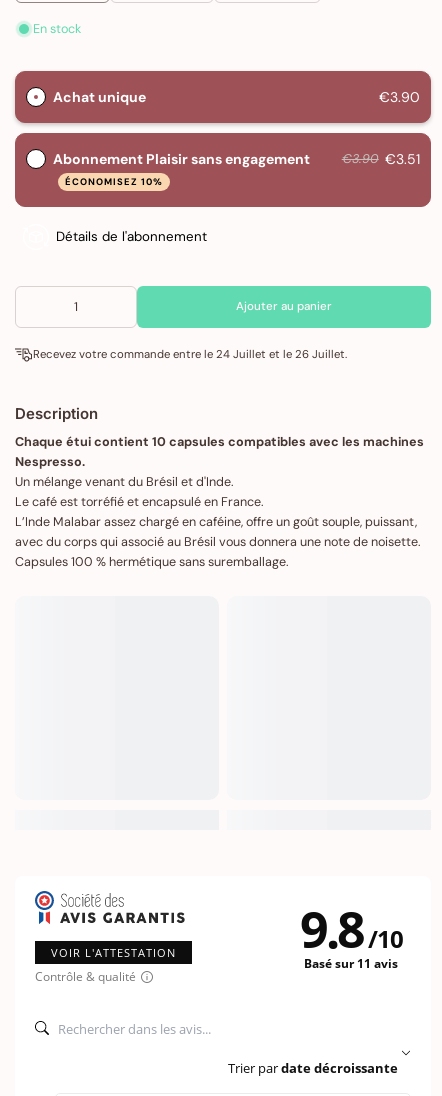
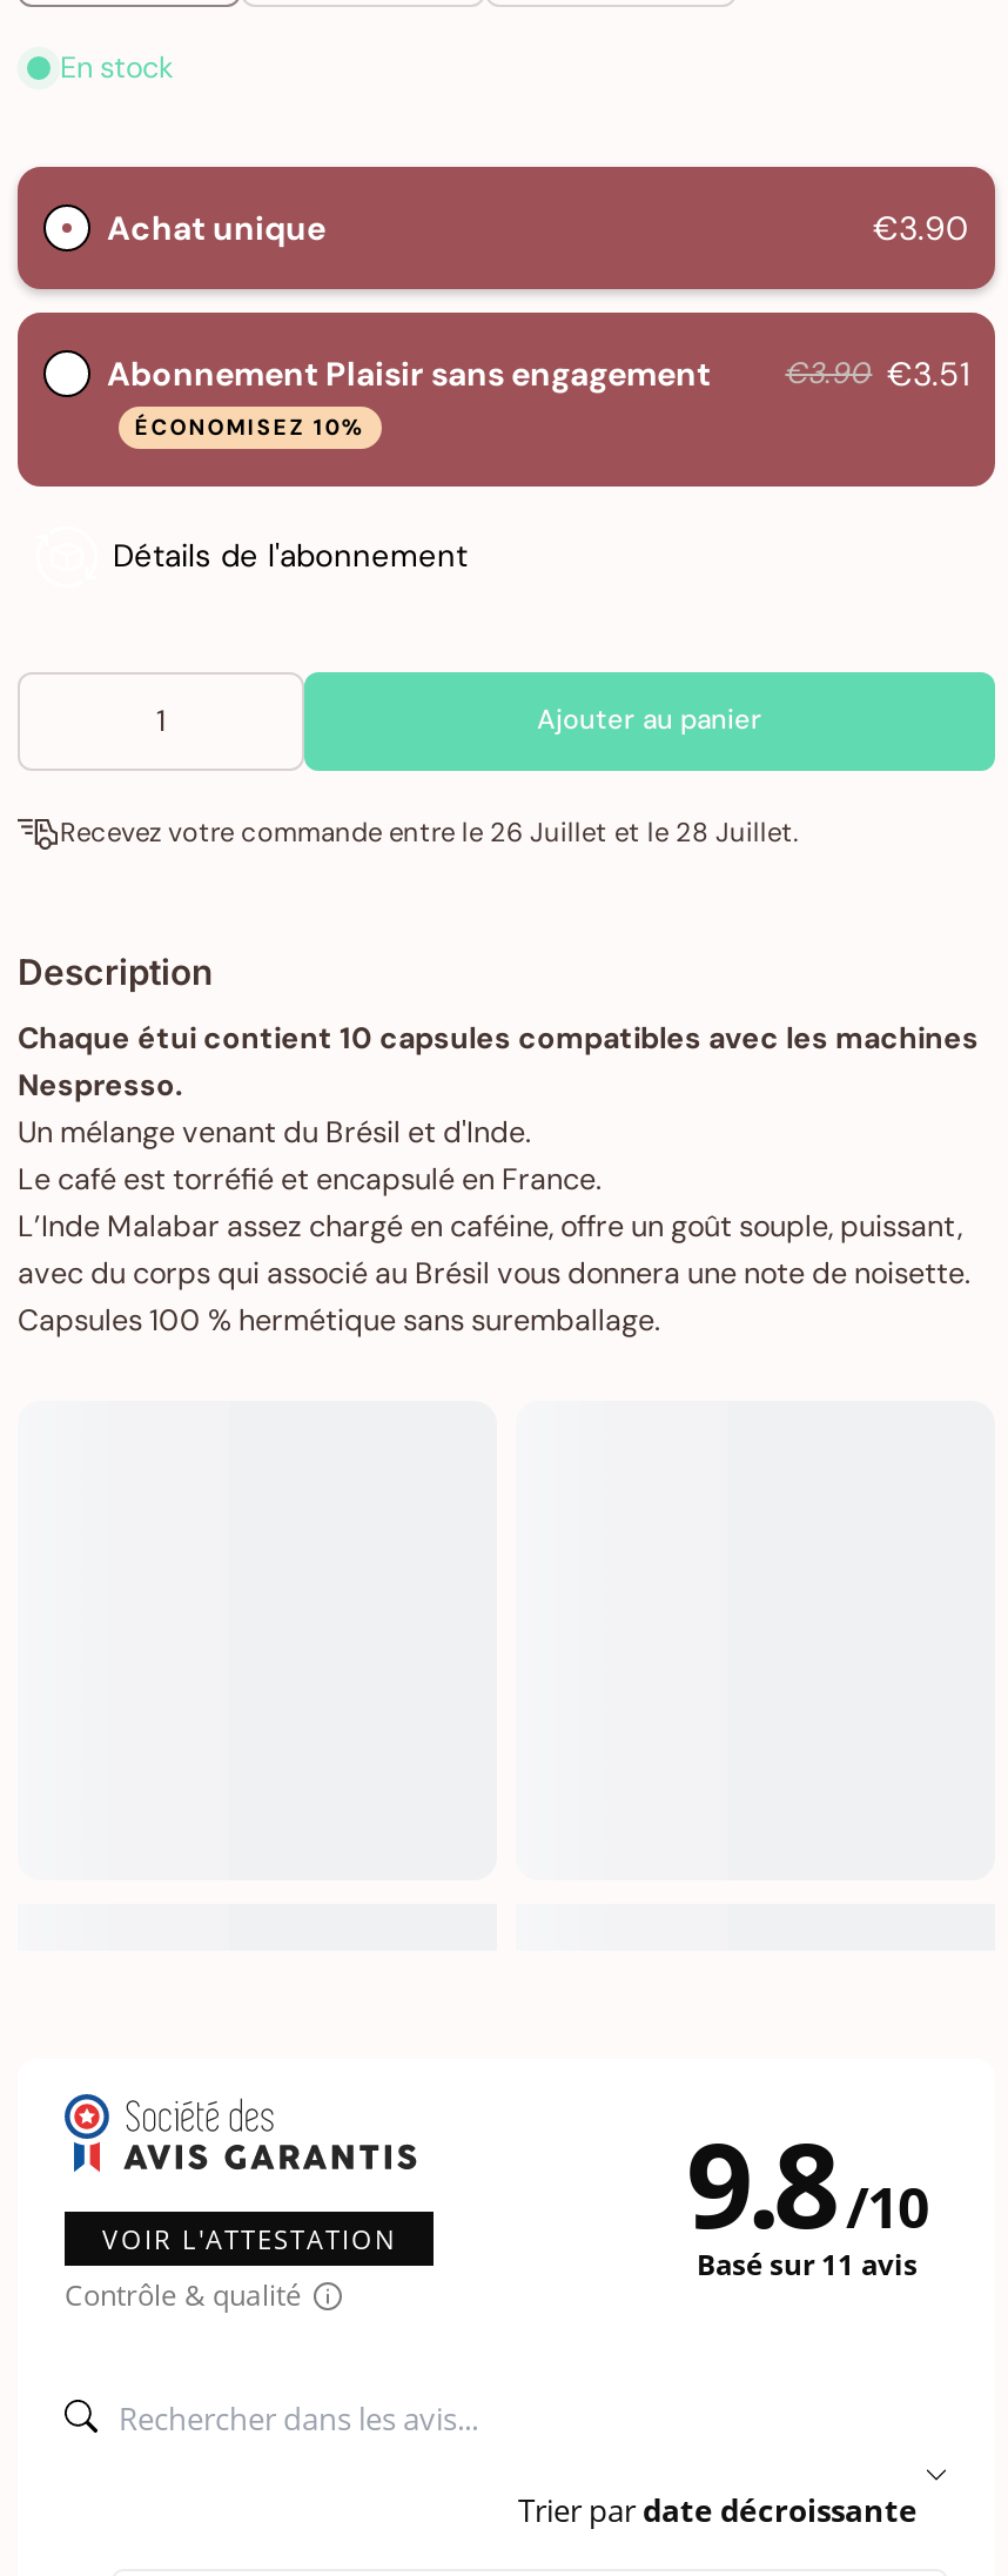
[33,347,347,362] Recevez votre commande entre le 24 Juillet et le 26 Juillet. -> [60,815,798,851] Recevez votre commande entre le 26 Juillet et le 28 Juillet.

